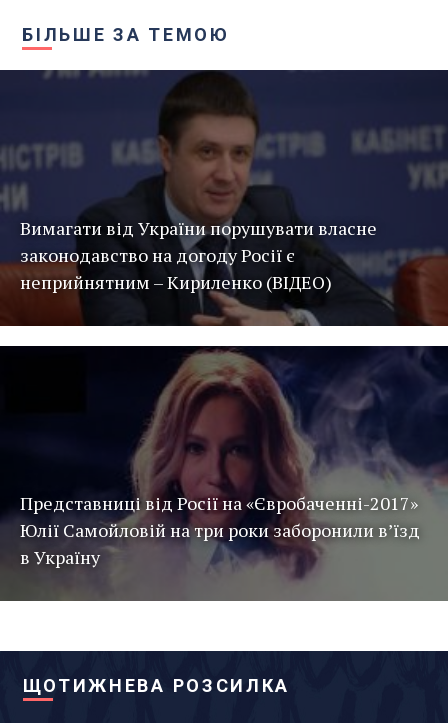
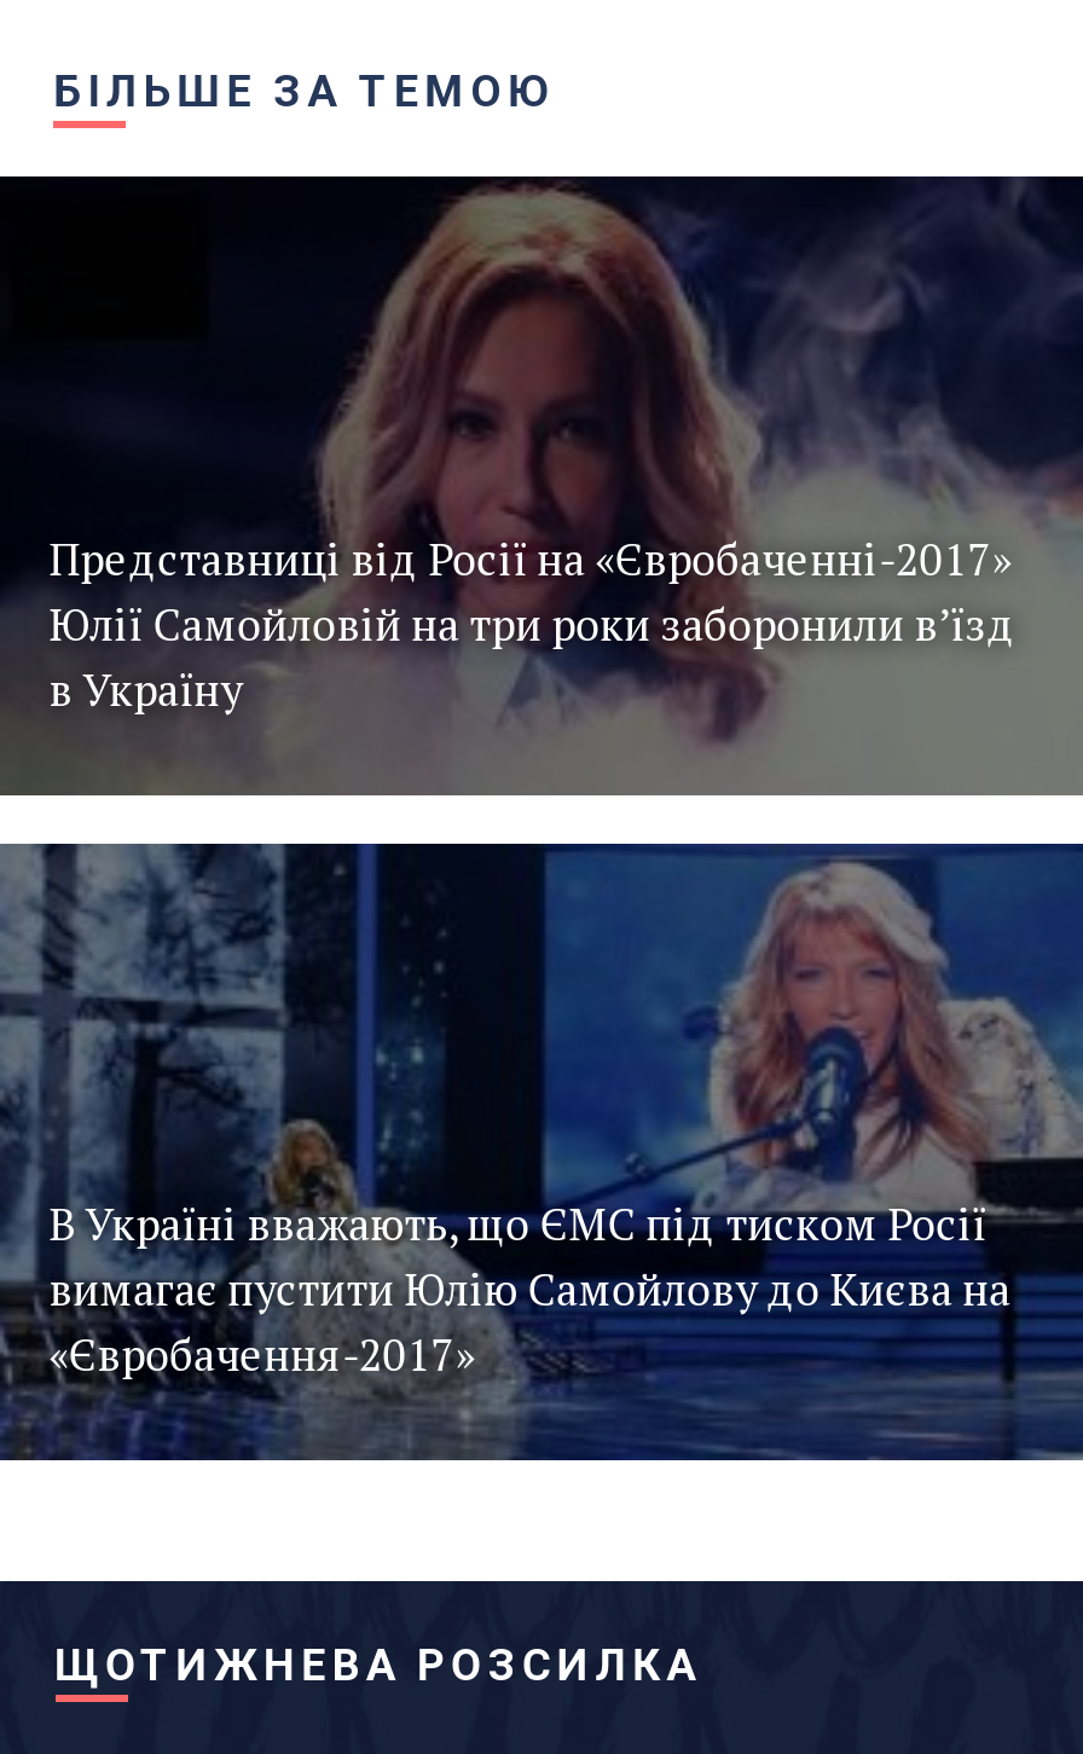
[3,70,445,327] [image] | Вимагати від України порушувати власне | законодавство на догоду Росії є | неприйнятним – Кириленко (ВІДЕО) -> none
moved [20,345,448,569] -> [49,174,1083,717]: [image] | Юлії Самойловій на три роки заборонили в’їзд | в Україну
moved [32,546,141,600] -> [77,660,341,791]: [image]
none -> [7,841,1076,1463] [image] | В Україні вважають, що ЄМС під тиском Росії | вимагає пустити Юлію Самойлову до Києва на | «Євробачення-2017»

